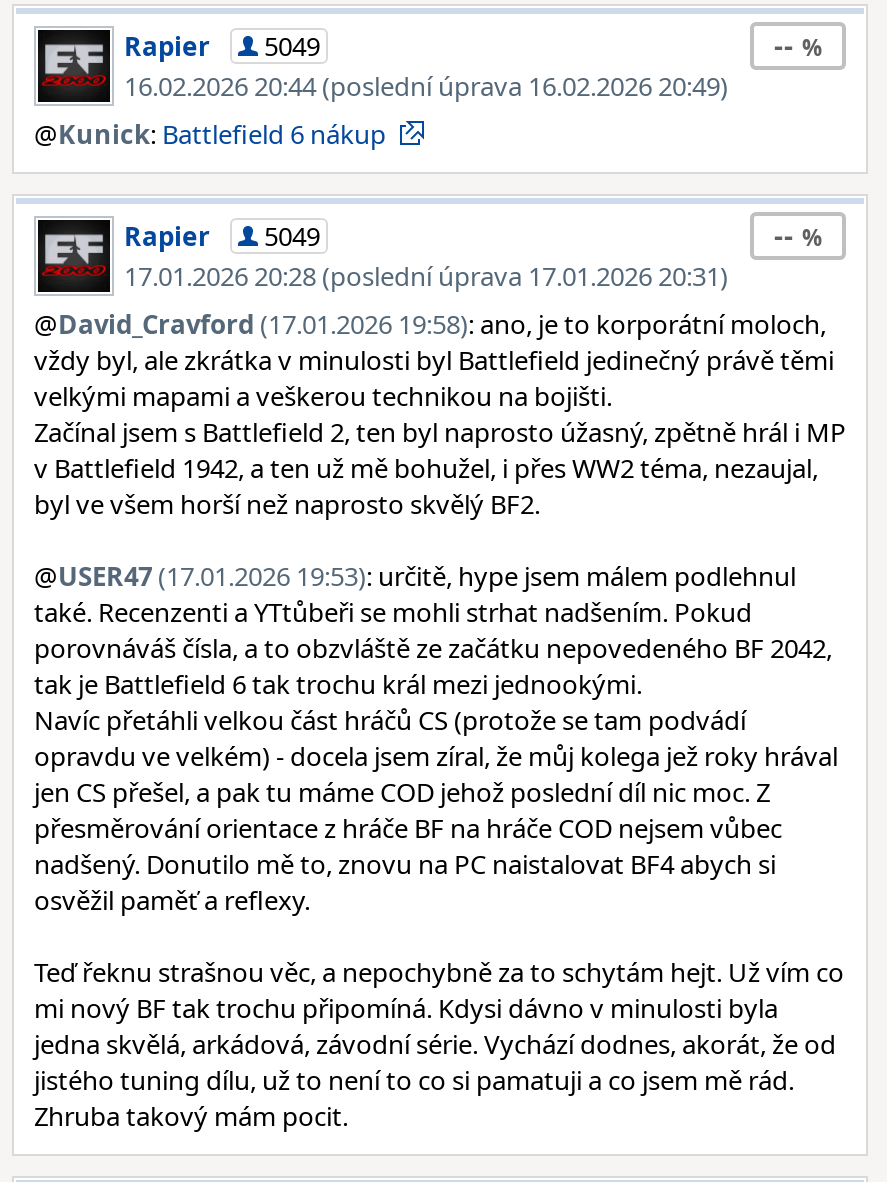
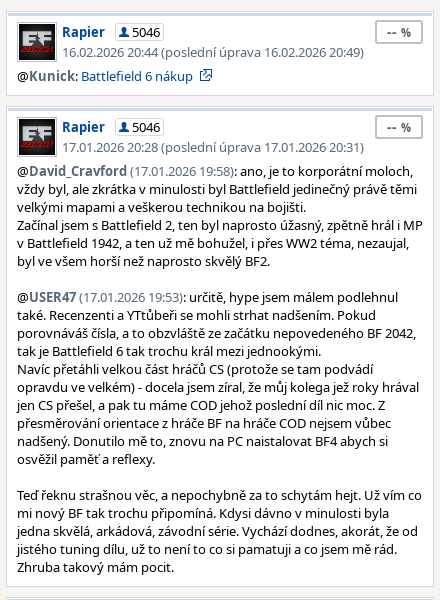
[124,28,320,64] Rapier 5049 -> [62,23,160,41] Rapier 5046
[124,218,320,254] Rapier 5049 -> [62,118,160,136] Rapier 5046

